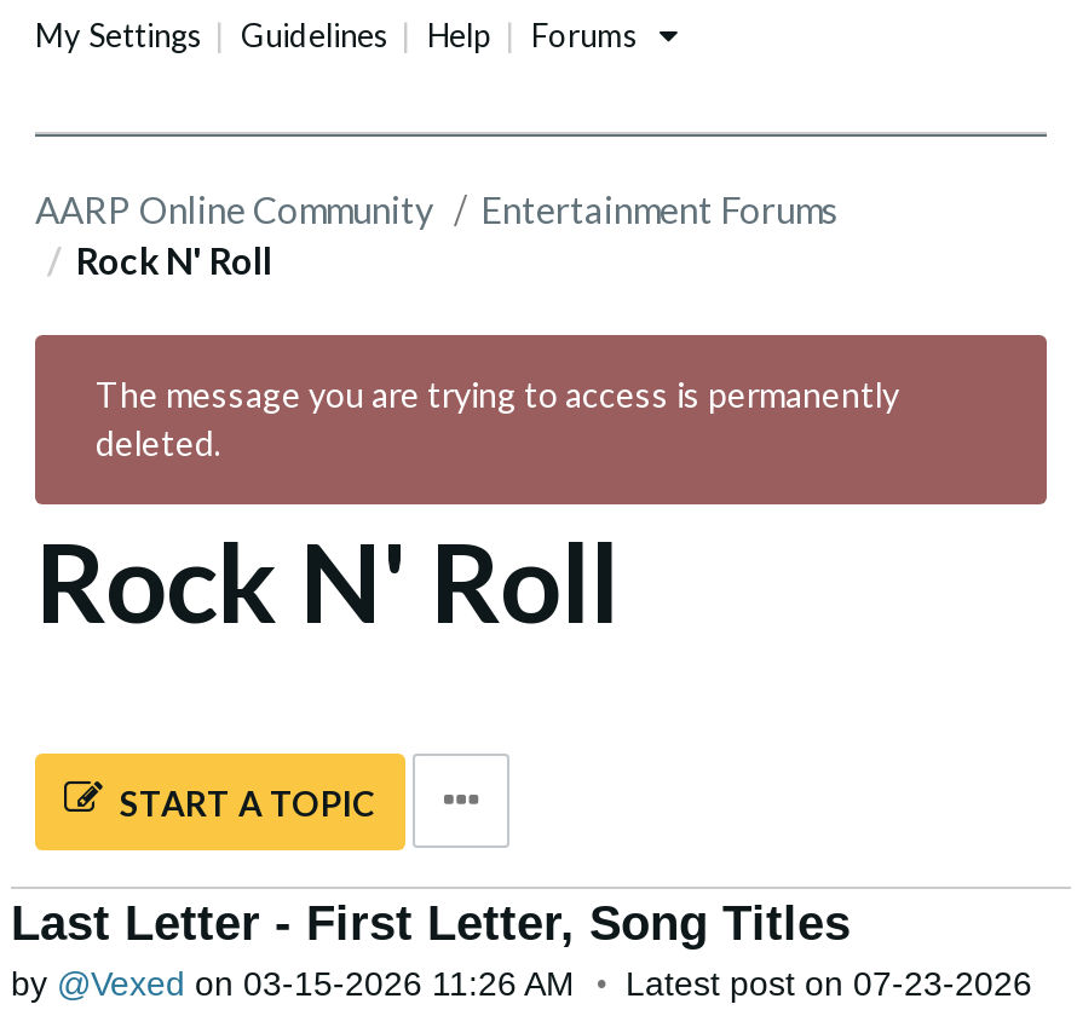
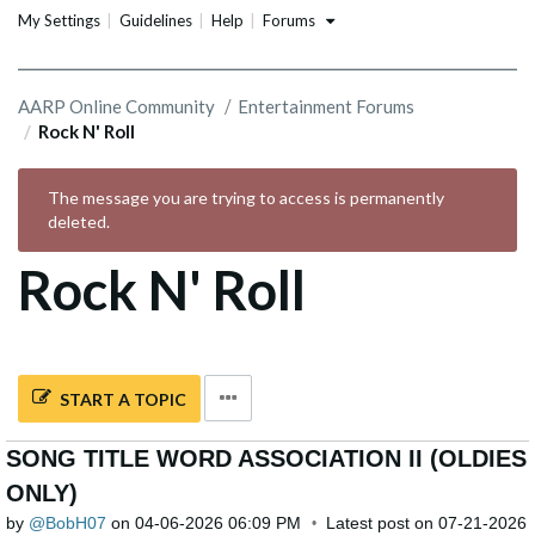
[11,896,851,949] Last Letter - First Letter, Song Titles -> [6,445,527,506] SONG TITLE WORD ASSOCIATION II (OLDIES | ONLY)
[91,963,575,1002] Vexed on 03-15-2026 11:26 AM -> [45,513,301,532] BobH07 on 04-06-2026 06:09 PM
[626,963,1032,1002] Latest post on 07-23-2026 -> [326,513,527,532] Latest post on 07-21-2026

